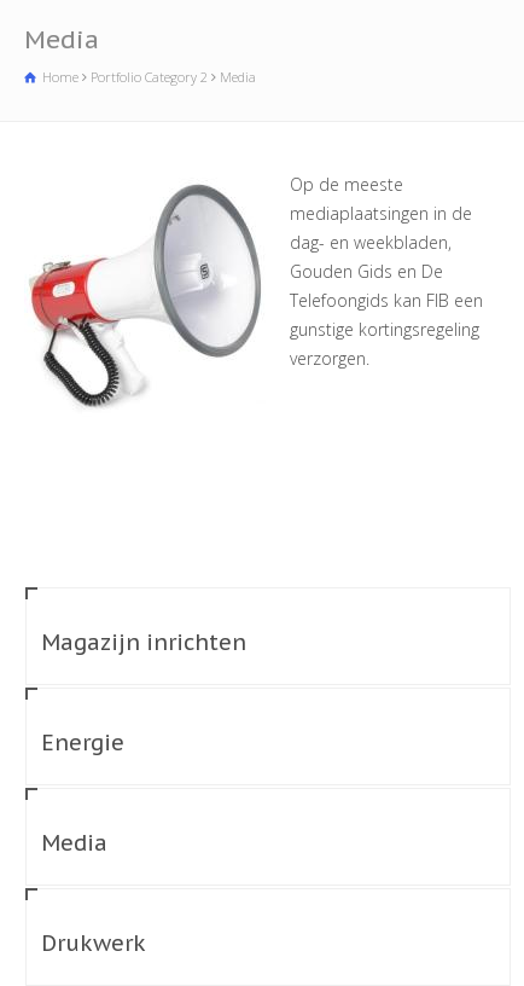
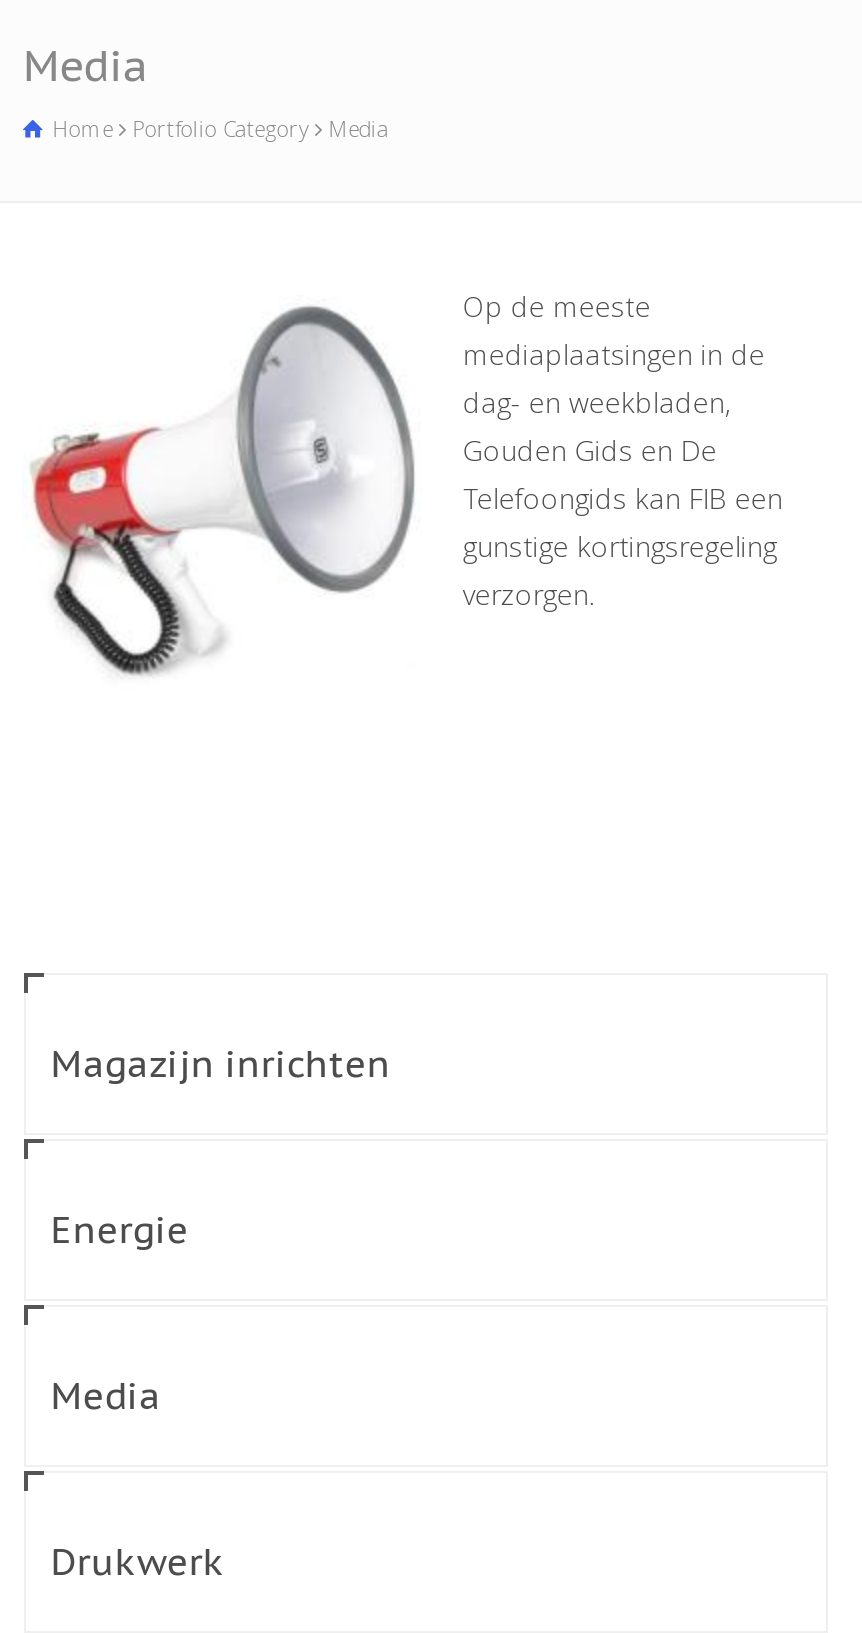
[91,68,208,86] Portfolio Category 2 -> [133,113,309,143] Portfolio Category

